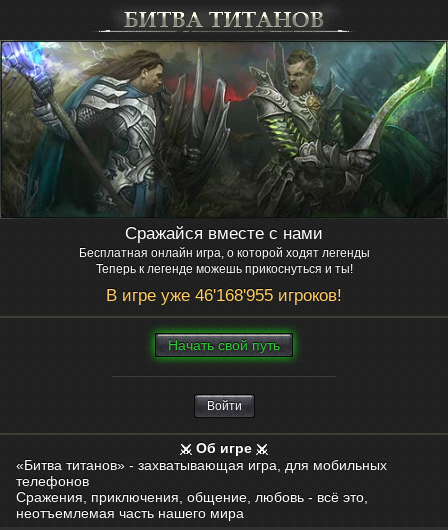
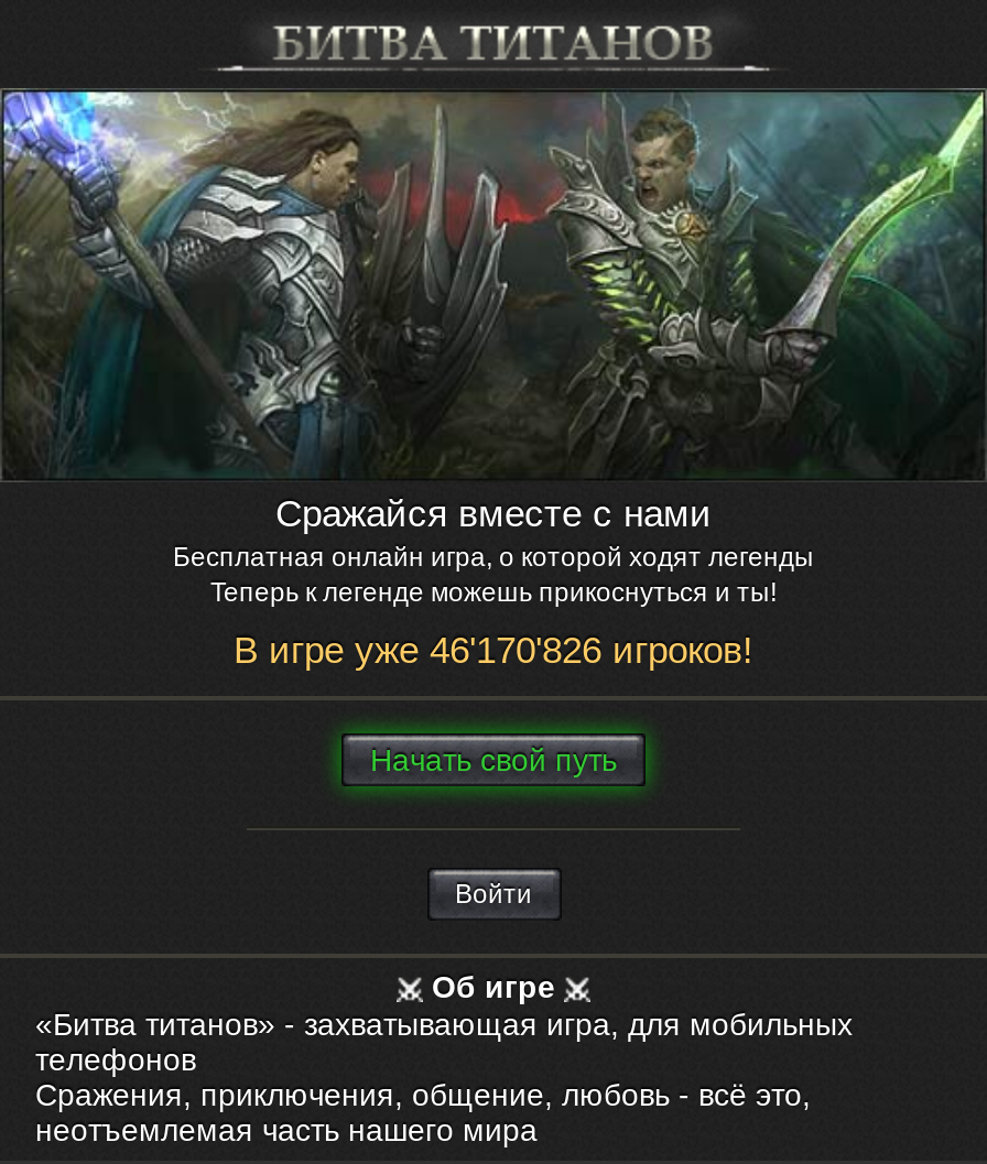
[106,286,342,305] В игре уже 46'168'955 игроков! -> [234,630,753,672] В игре уже 46'170'826 игроков!

